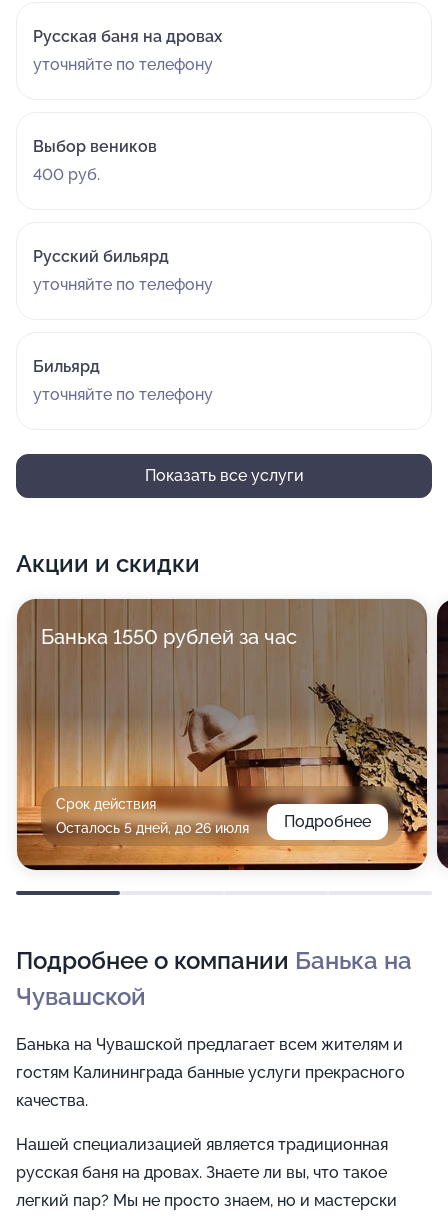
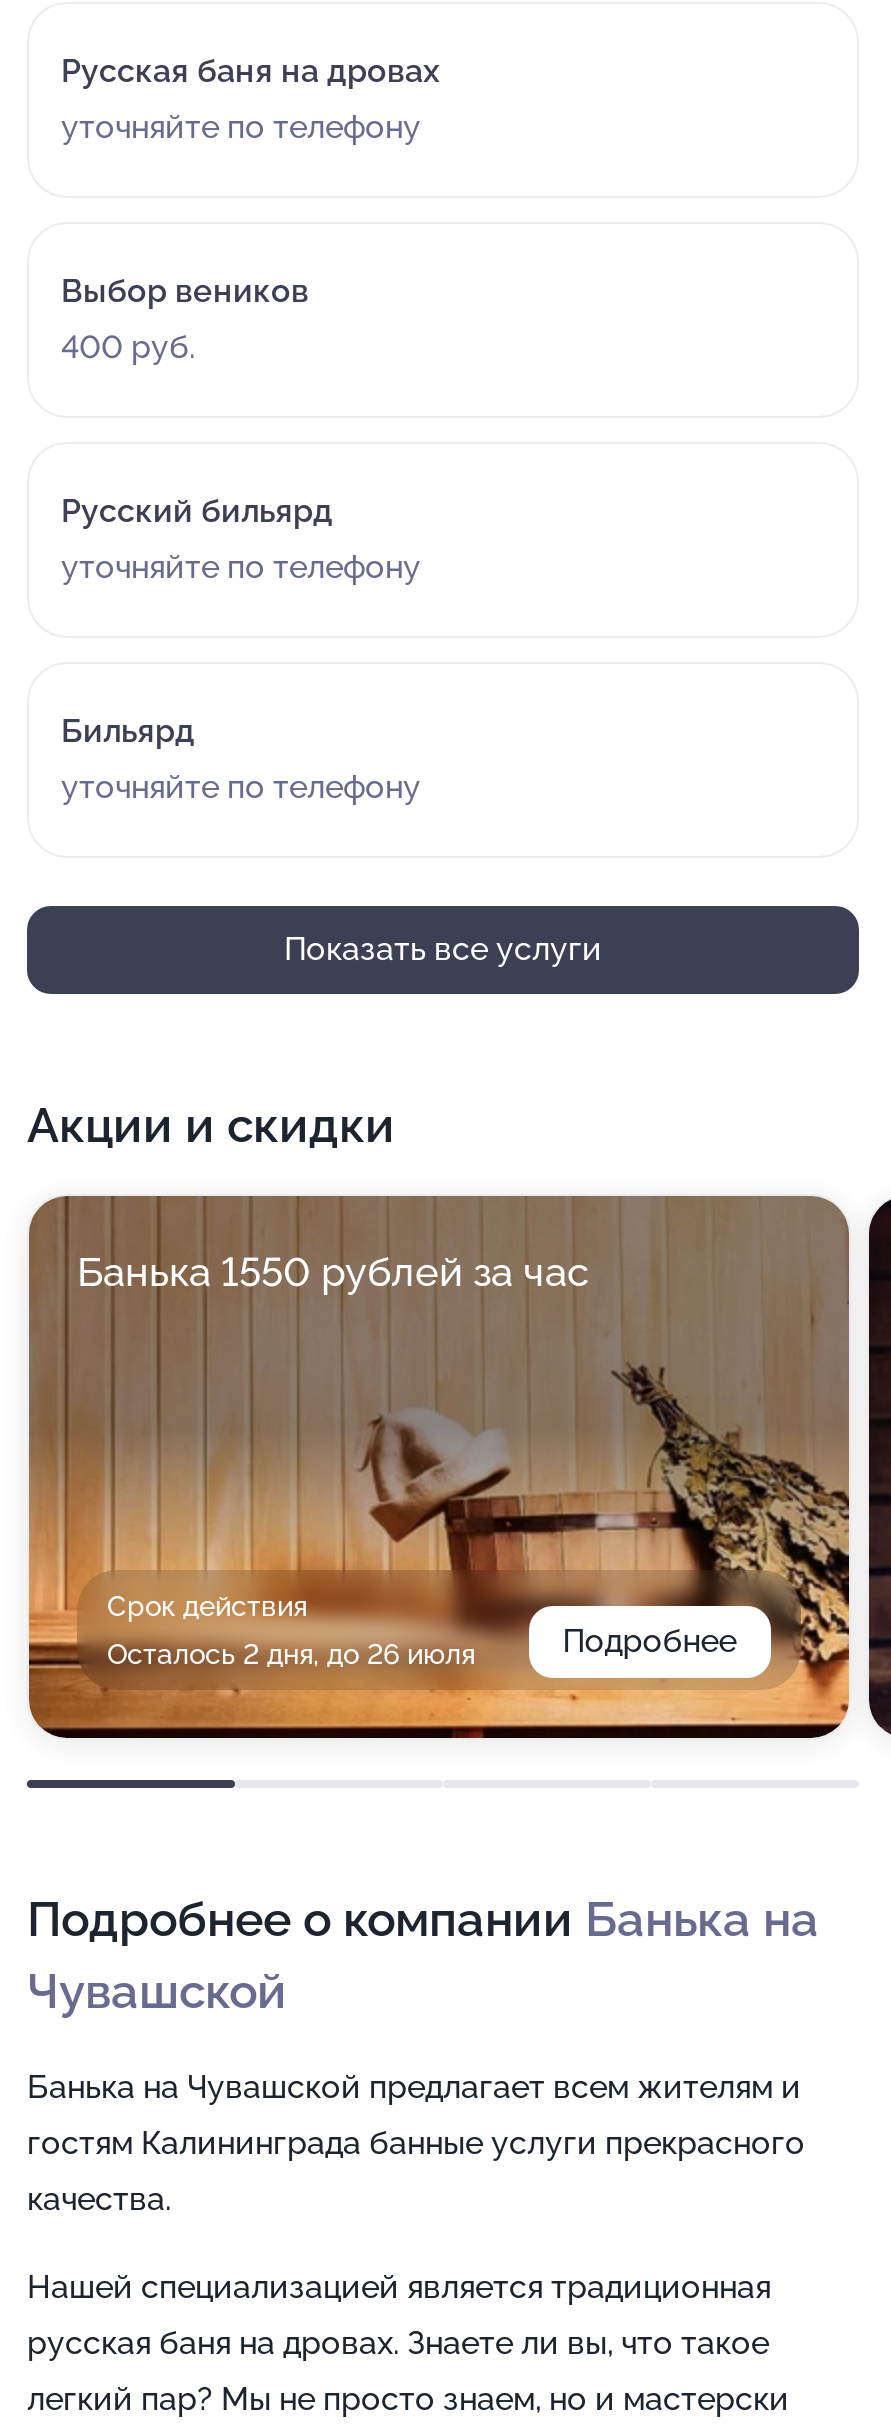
[56,820,249,836] Осталось 5 дней, до 26 июля -> [107,1638,475,1670] Осталось 2 дня, до 26 июля

